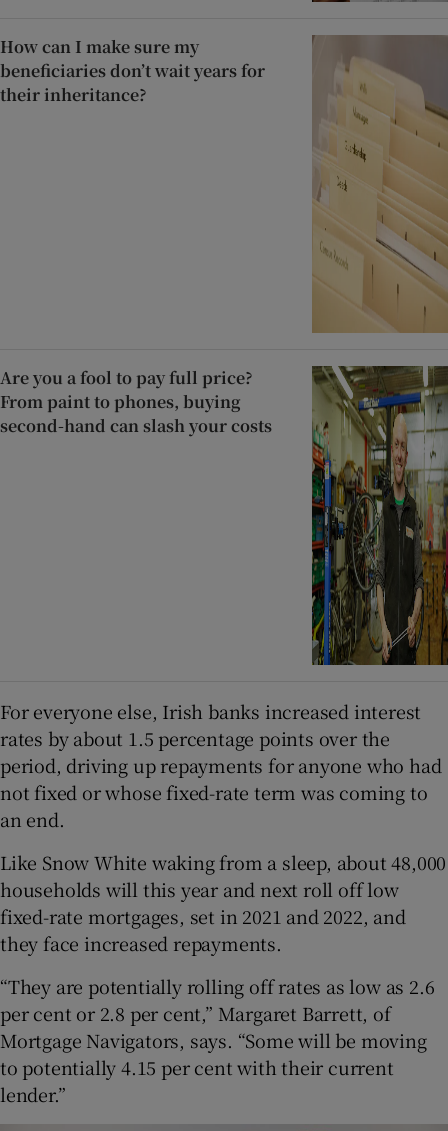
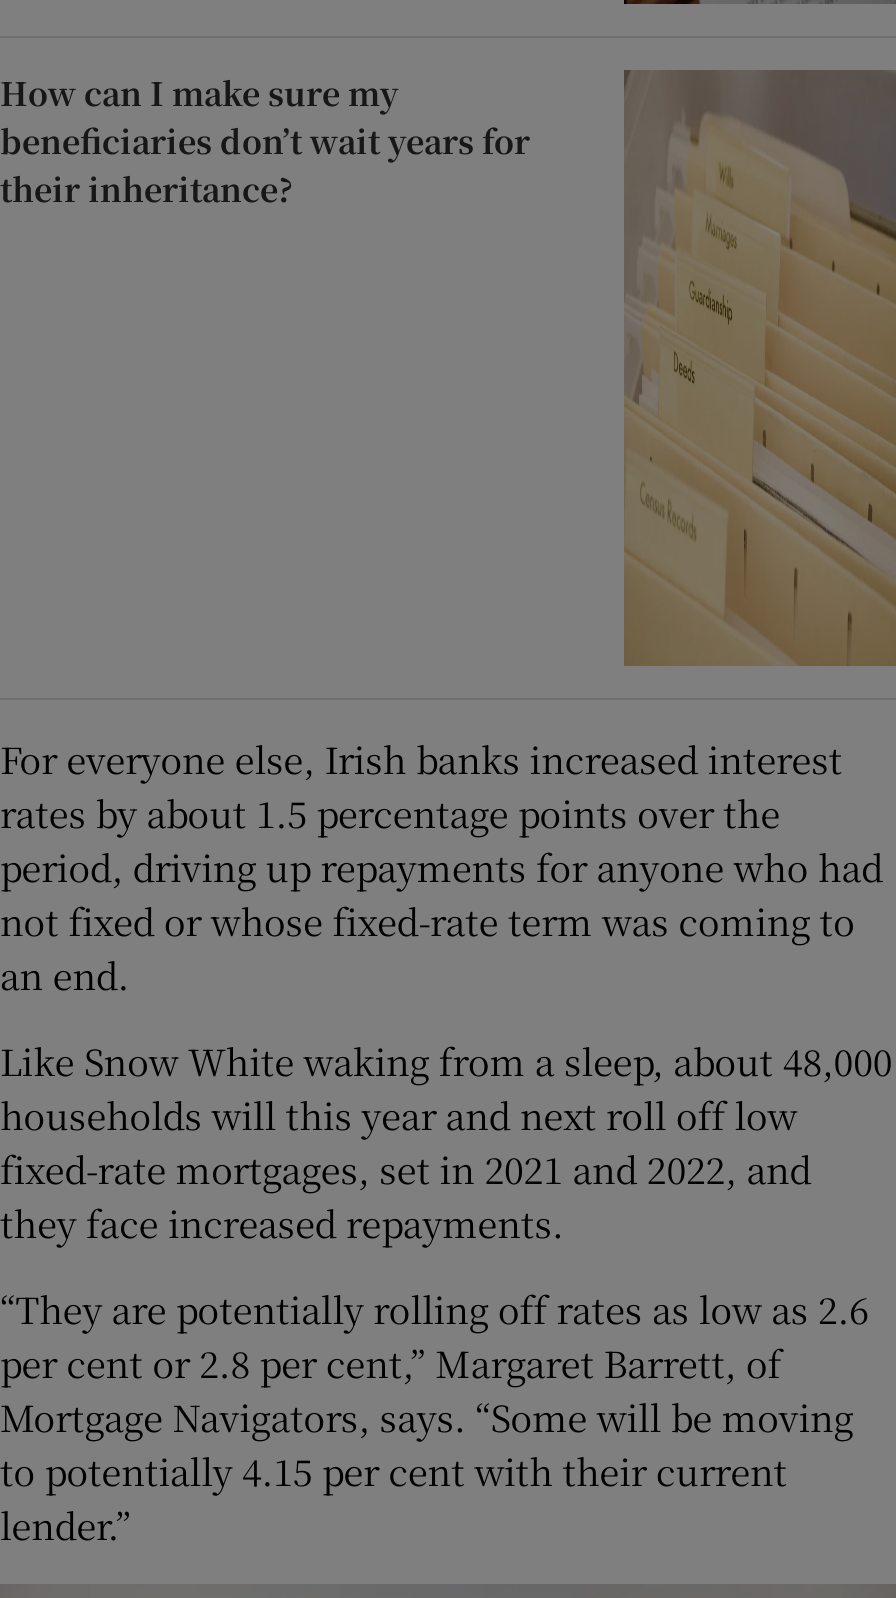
[0,365,445,666] [image] | Are you a fool to pay full price? | From paint to phones, buying | second-hand can slash your costs -> none

